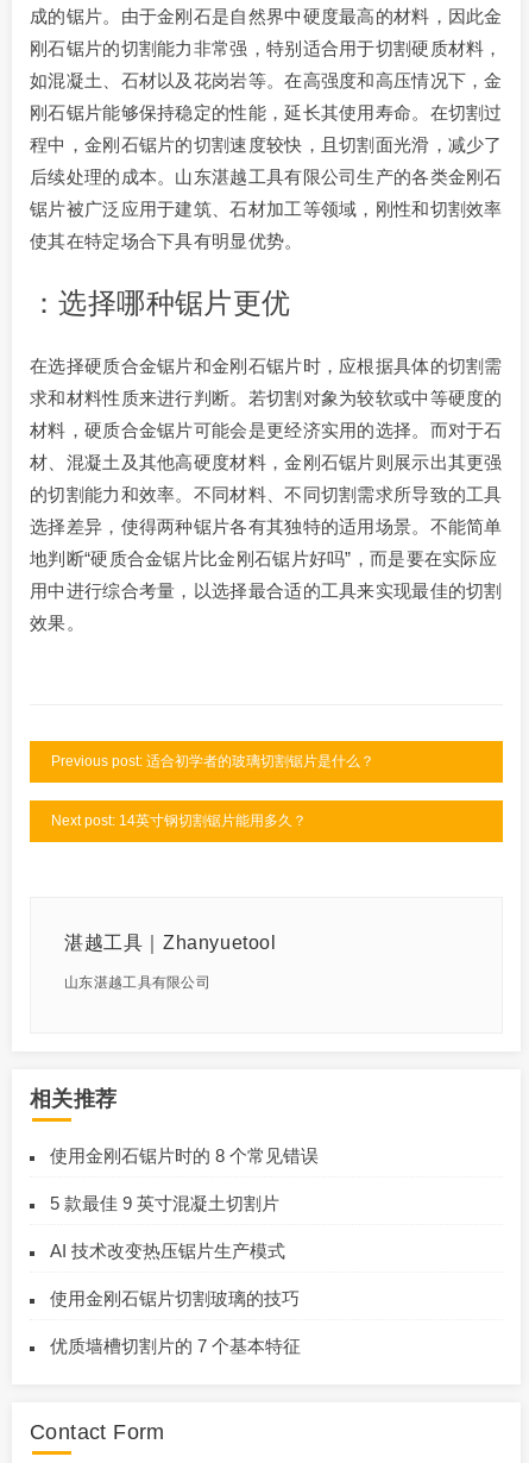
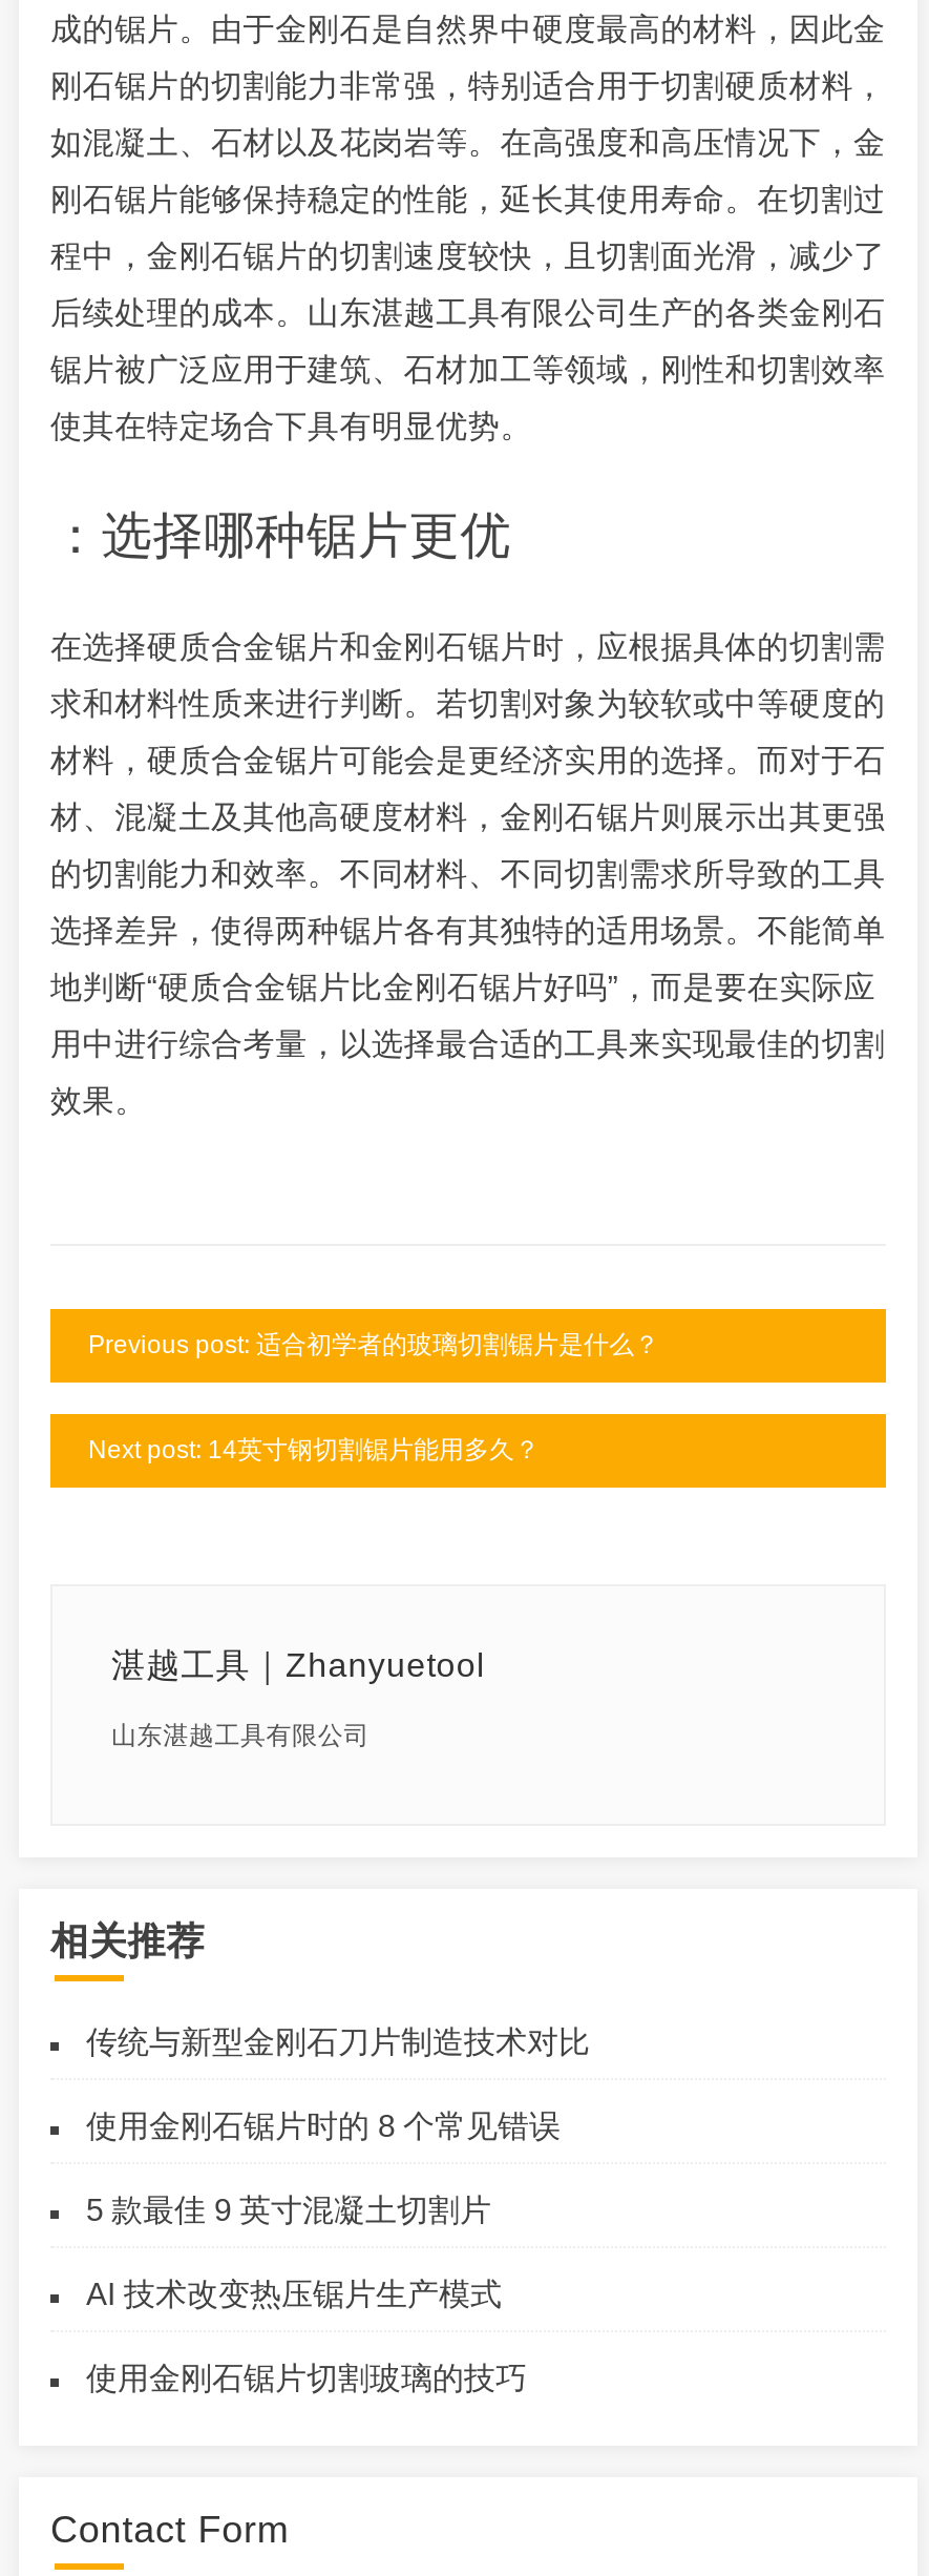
none -> [86,2024,590,2060] 传统与新型金刚石刀片制造技术对比
moved [50,1146,319,1309] -> [86,2108,561,2396]: 使用金刚石锯片时的 8 个常见错误 | 5 款最佳 9 英寸混凝土切割片 | AI 技术改变热压锯片生产模式 | 使用金刚石锯片切割玻璃的技巧
[50,1336,301,1356] 优质墙槽切割片的 7 个基本特征 -> none

